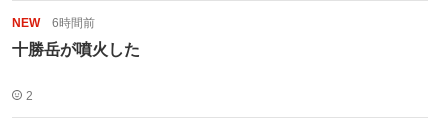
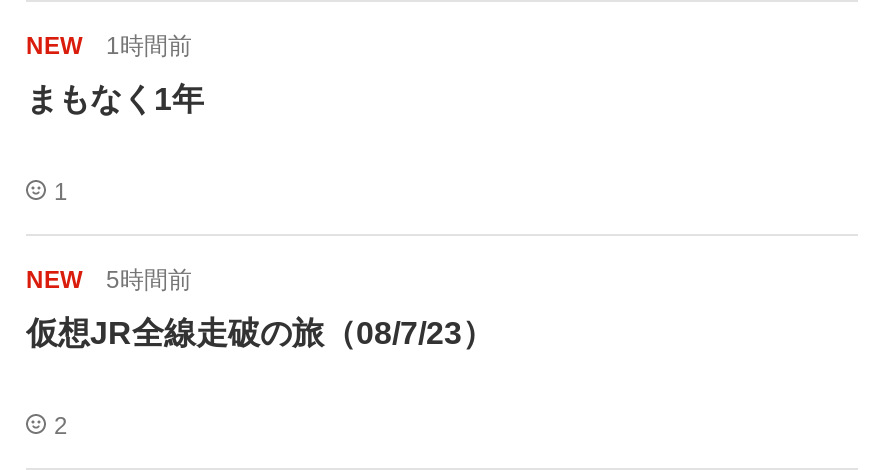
[12,16,140,58] 6時間前 | 十勝岳が噴火した -> [26,32,494,350] 1時間前 | まもなく1年 | 1 | NEW | 5時間前 | 仮想JR全線走破の旅（08/7/23）

